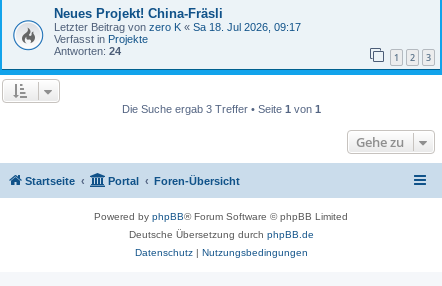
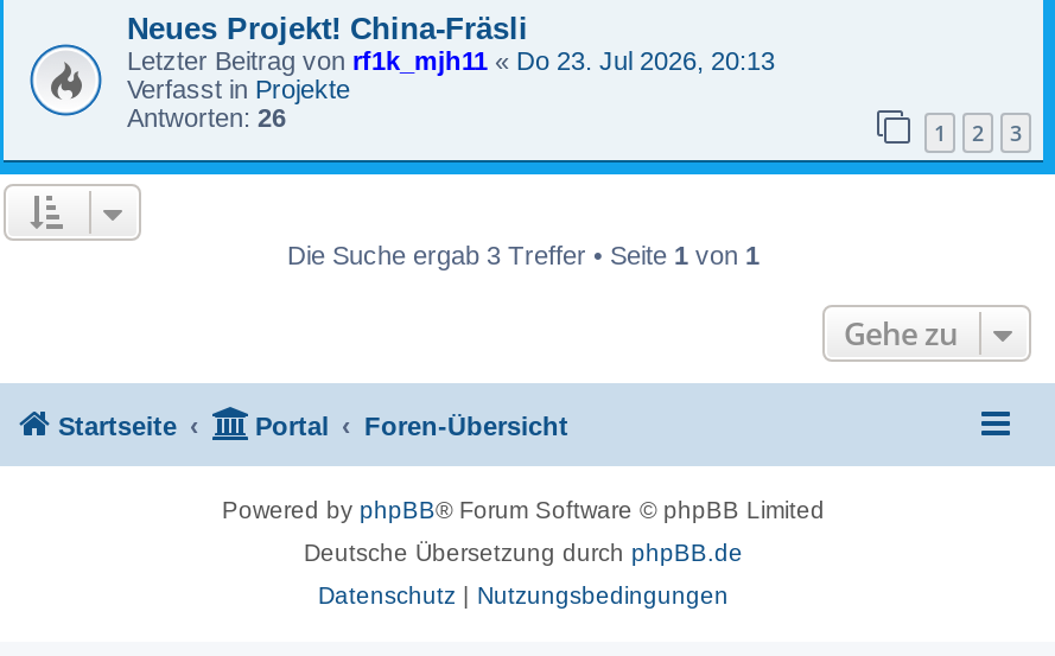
[54,21,301,33] Letzter Beitrag von zero K «Sa 18. Jul 2026, 09:17 -> [127,47,775,75] Letzter Beitrag von rf1k_mjh11 «Do 23. Jul 2026, 20:13
[54,45,121,57] Antworten: 24 -> [127,103,286,132] Antworten: 26

